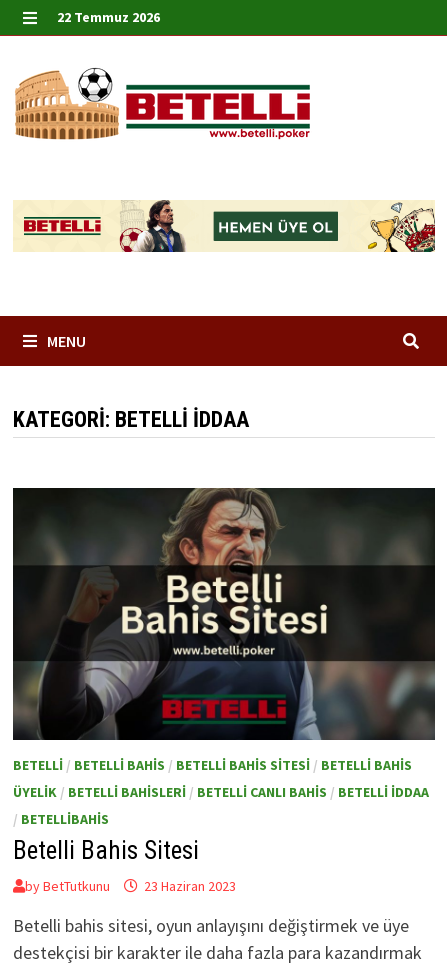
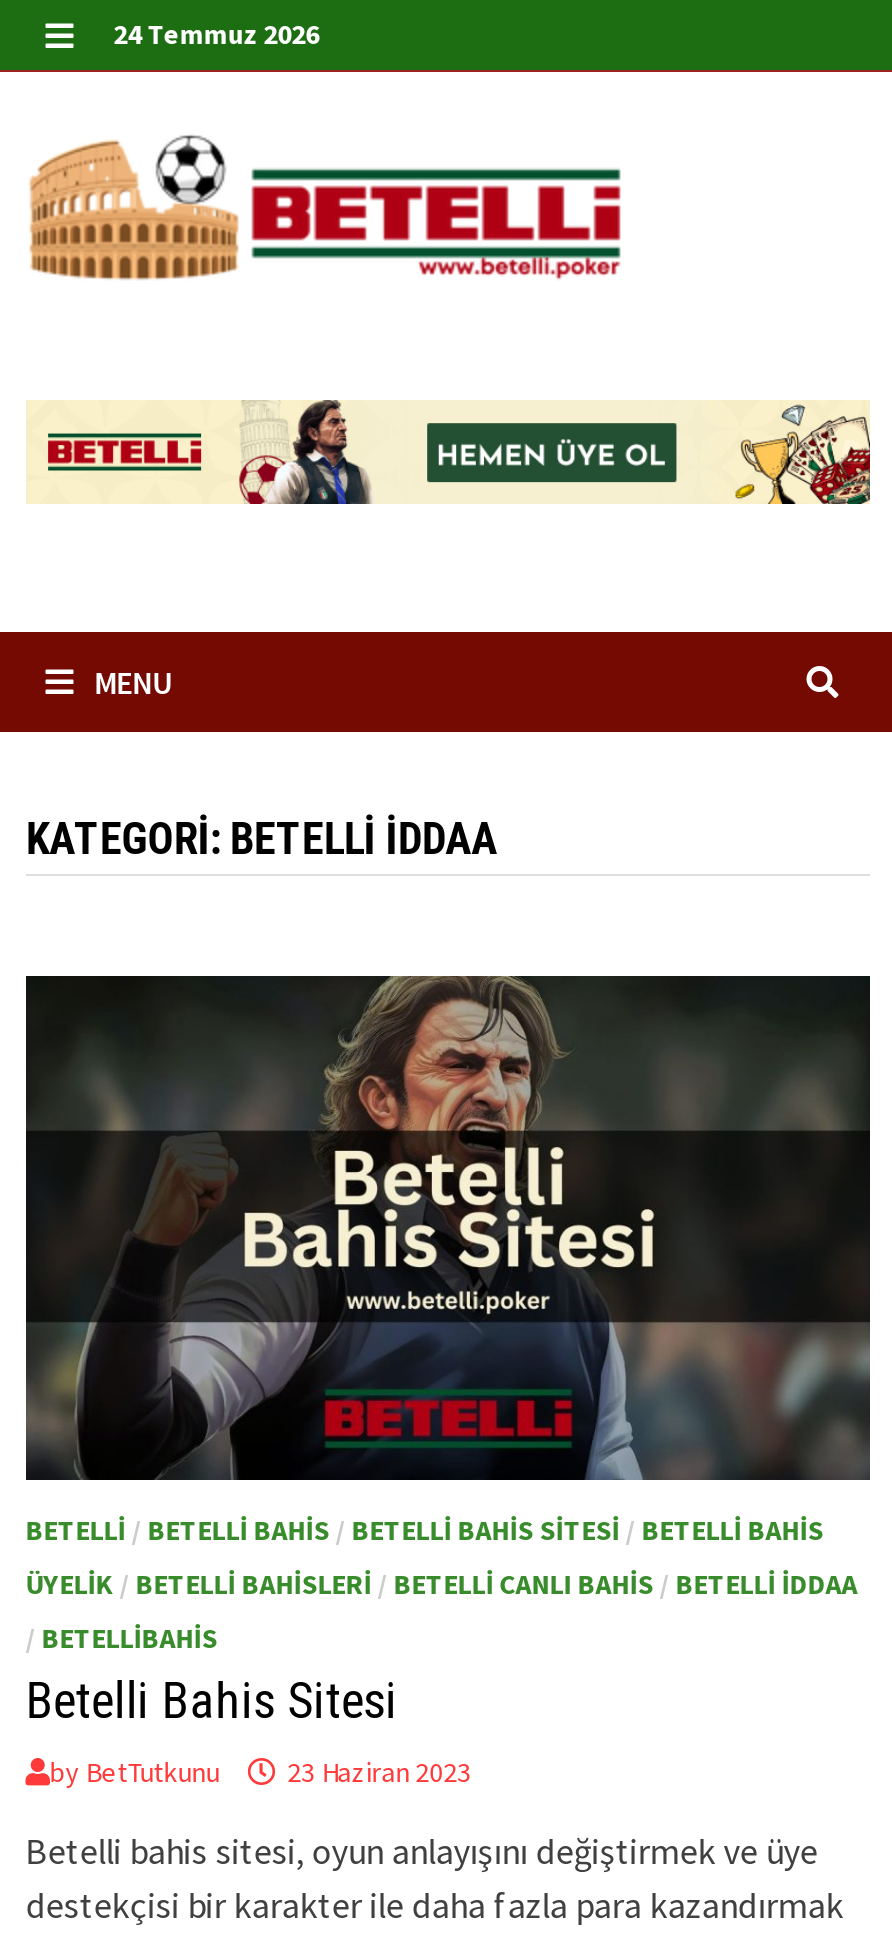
[57,8,160,26] 22 Temmuz 2026 -> [114,16,320,52] 24 Temmuz 2026

